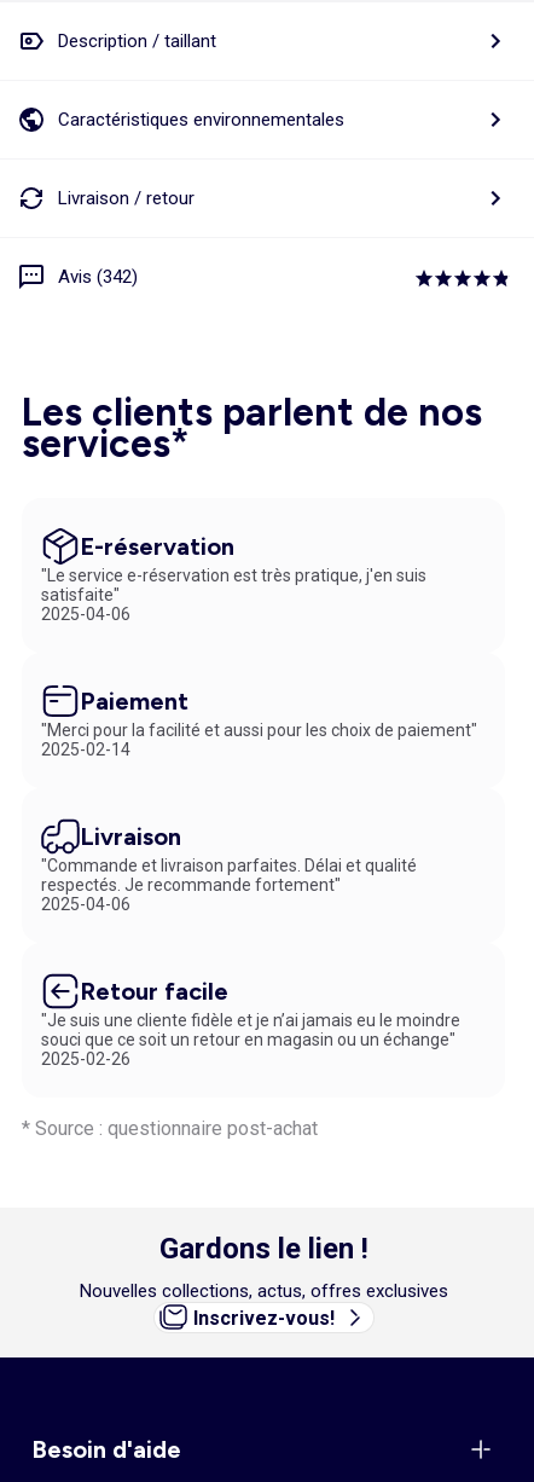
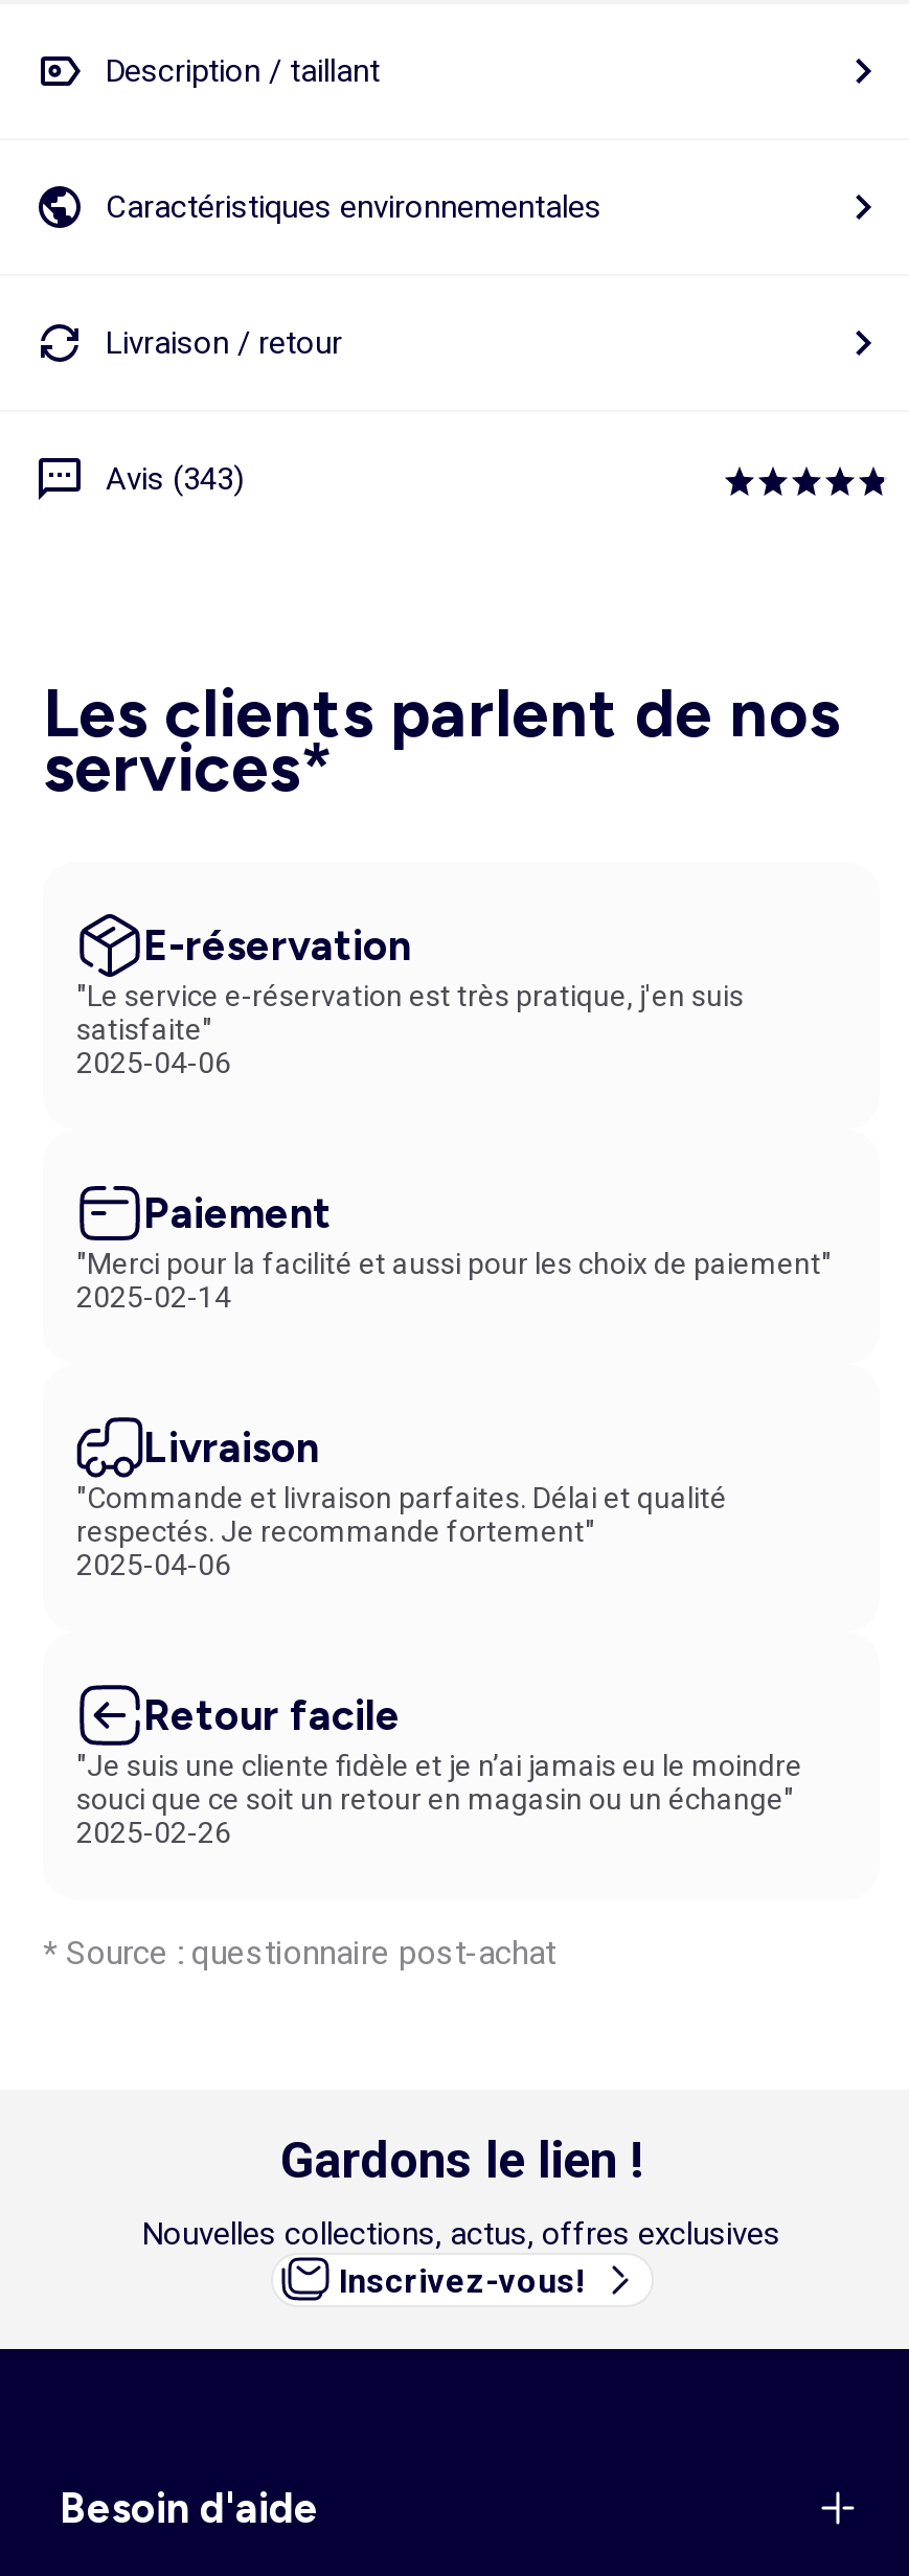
[58,266,138,287] Avis (342) -> [106,460,244,497] Avis (343)

